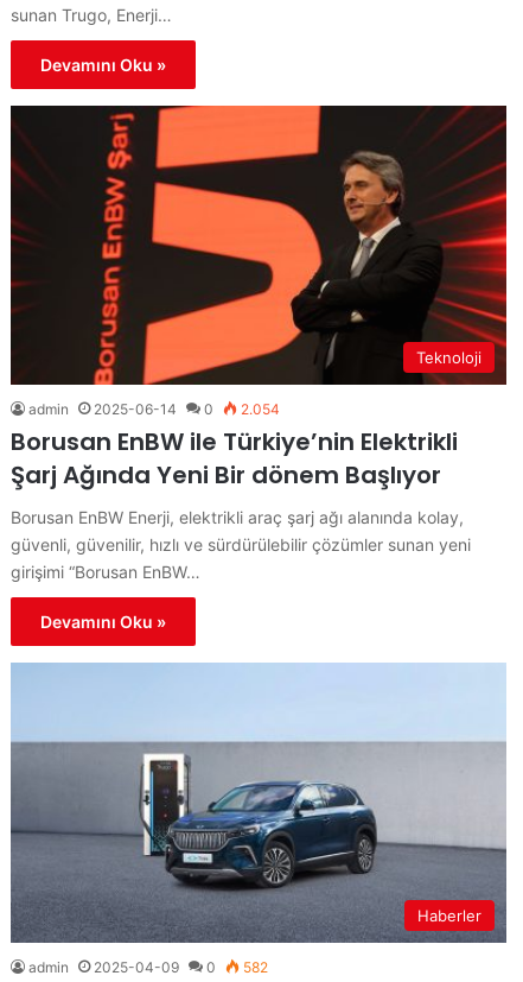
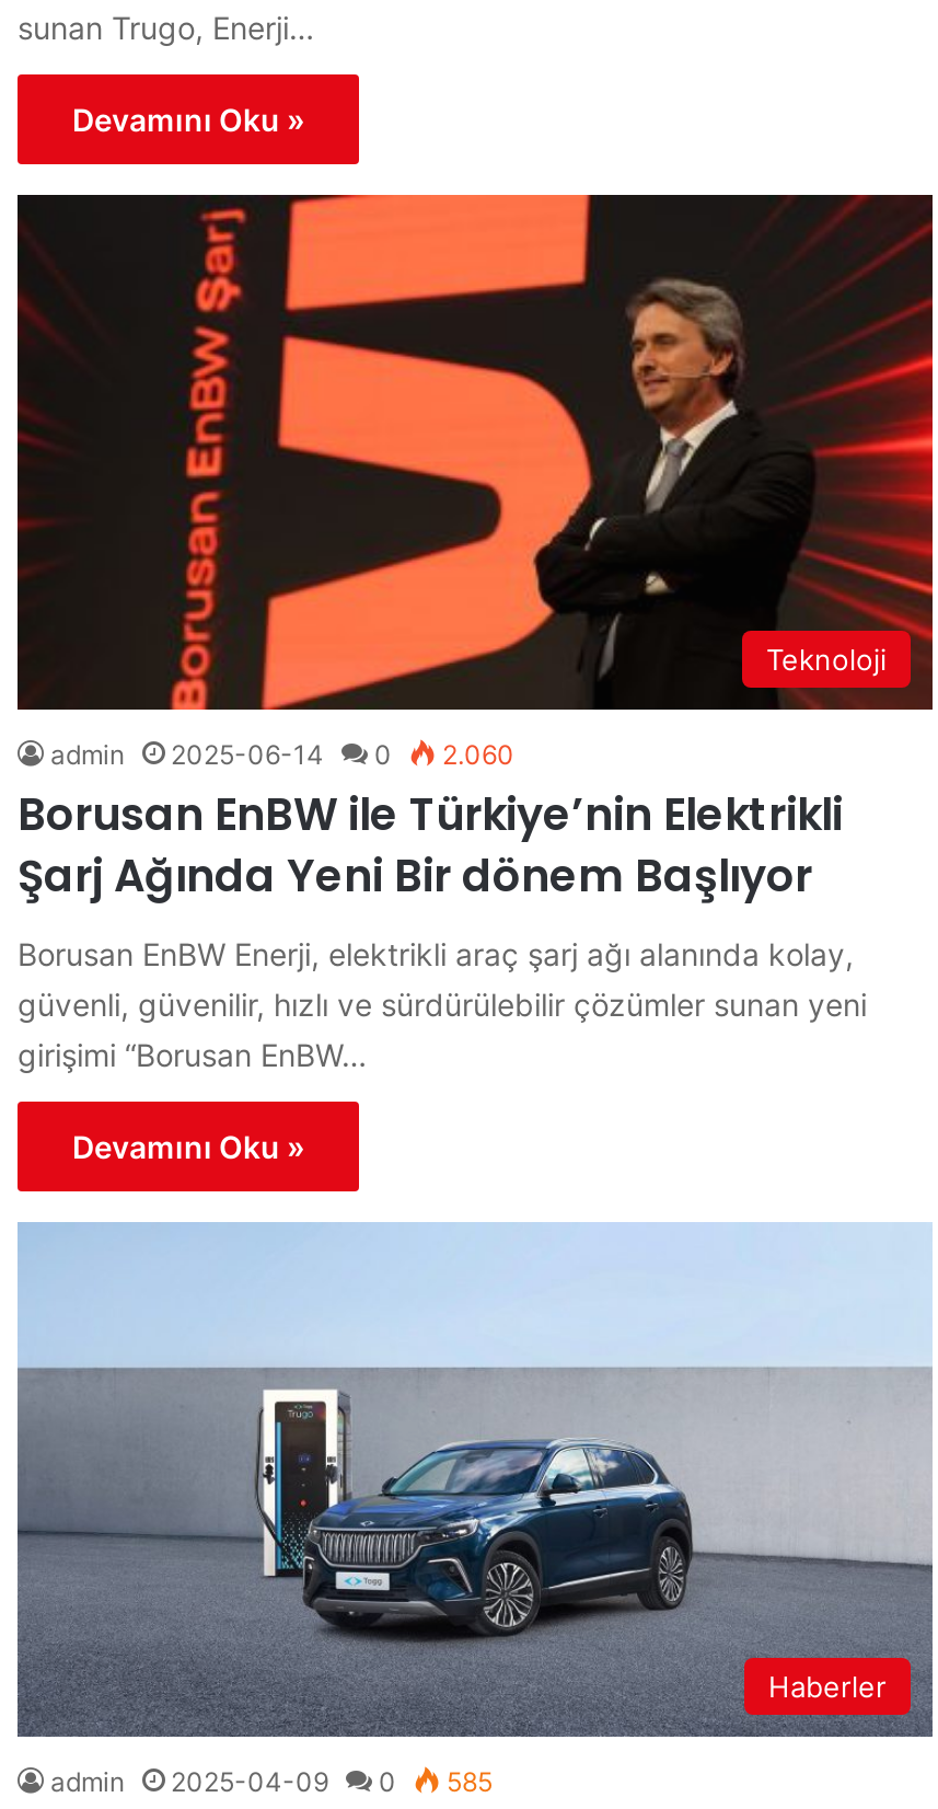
[28,401,280,418] admin 2025-06-14 0 2.054 -> [50,739,514,772] admin 2025-06-14 0 2.060
[28,958,268,976] admin 2025-04-09 0 582 -> [50,1766,493,1799] admin 2025-04-09 0 585

